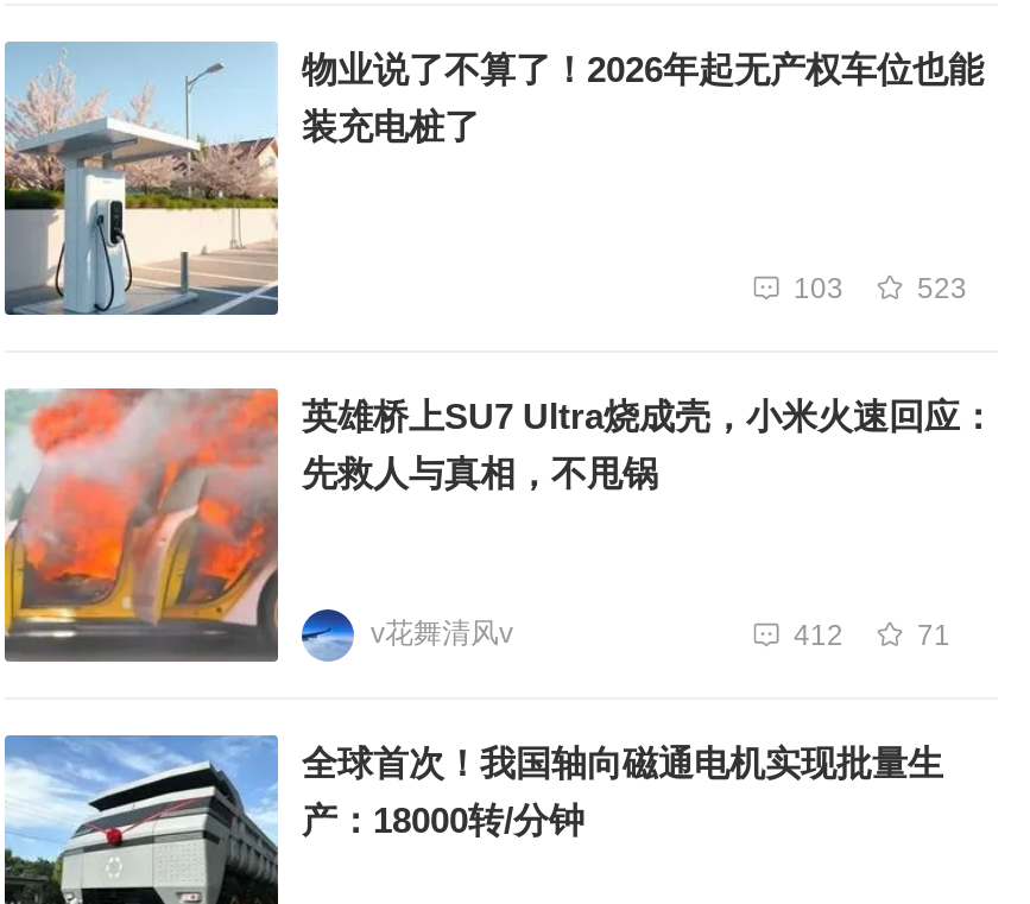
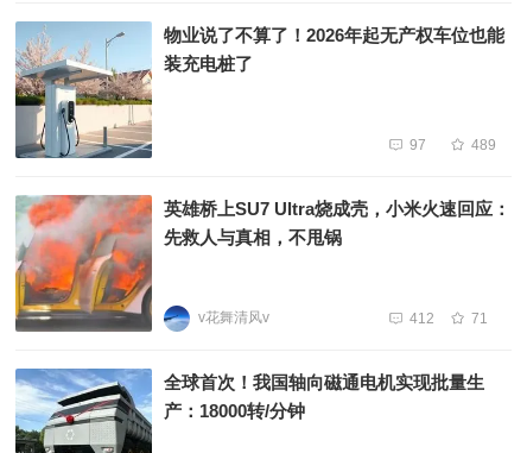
[794,271,843,304] 103 -> [409,136,426,153] 97
[917,271,967,304] 523 -> [471,136,496,153] 489

